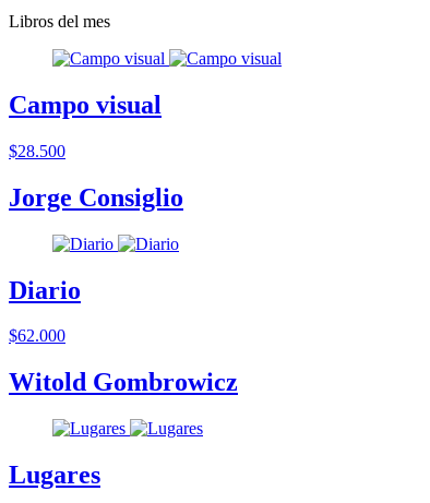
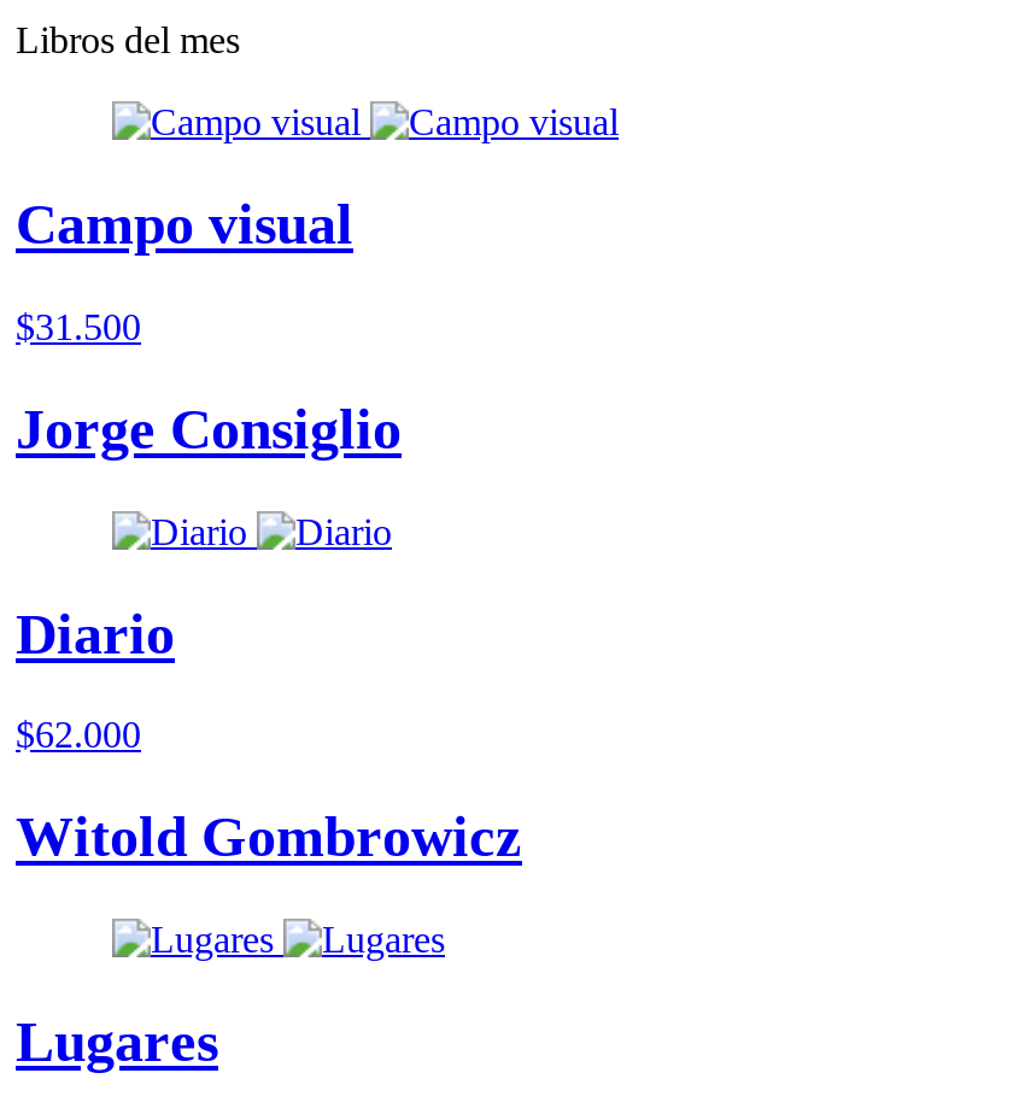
[9,142,65,160] $28.500 -> [16,306,141,347] $31.500

